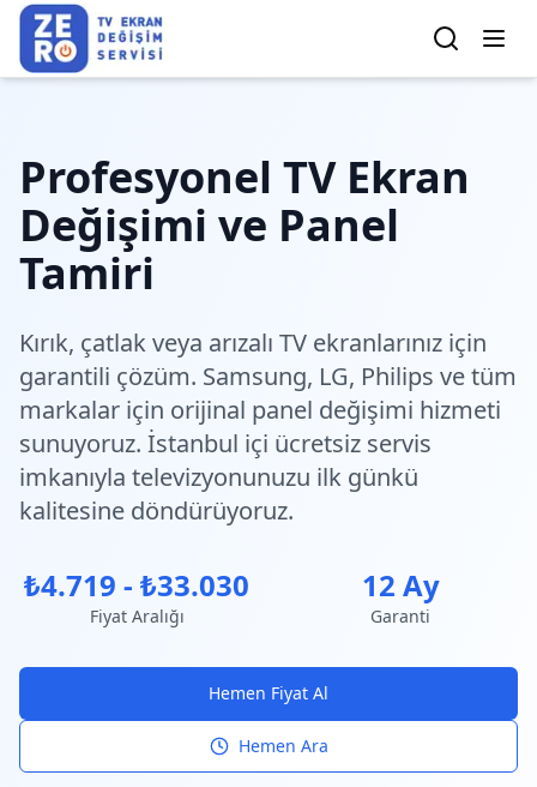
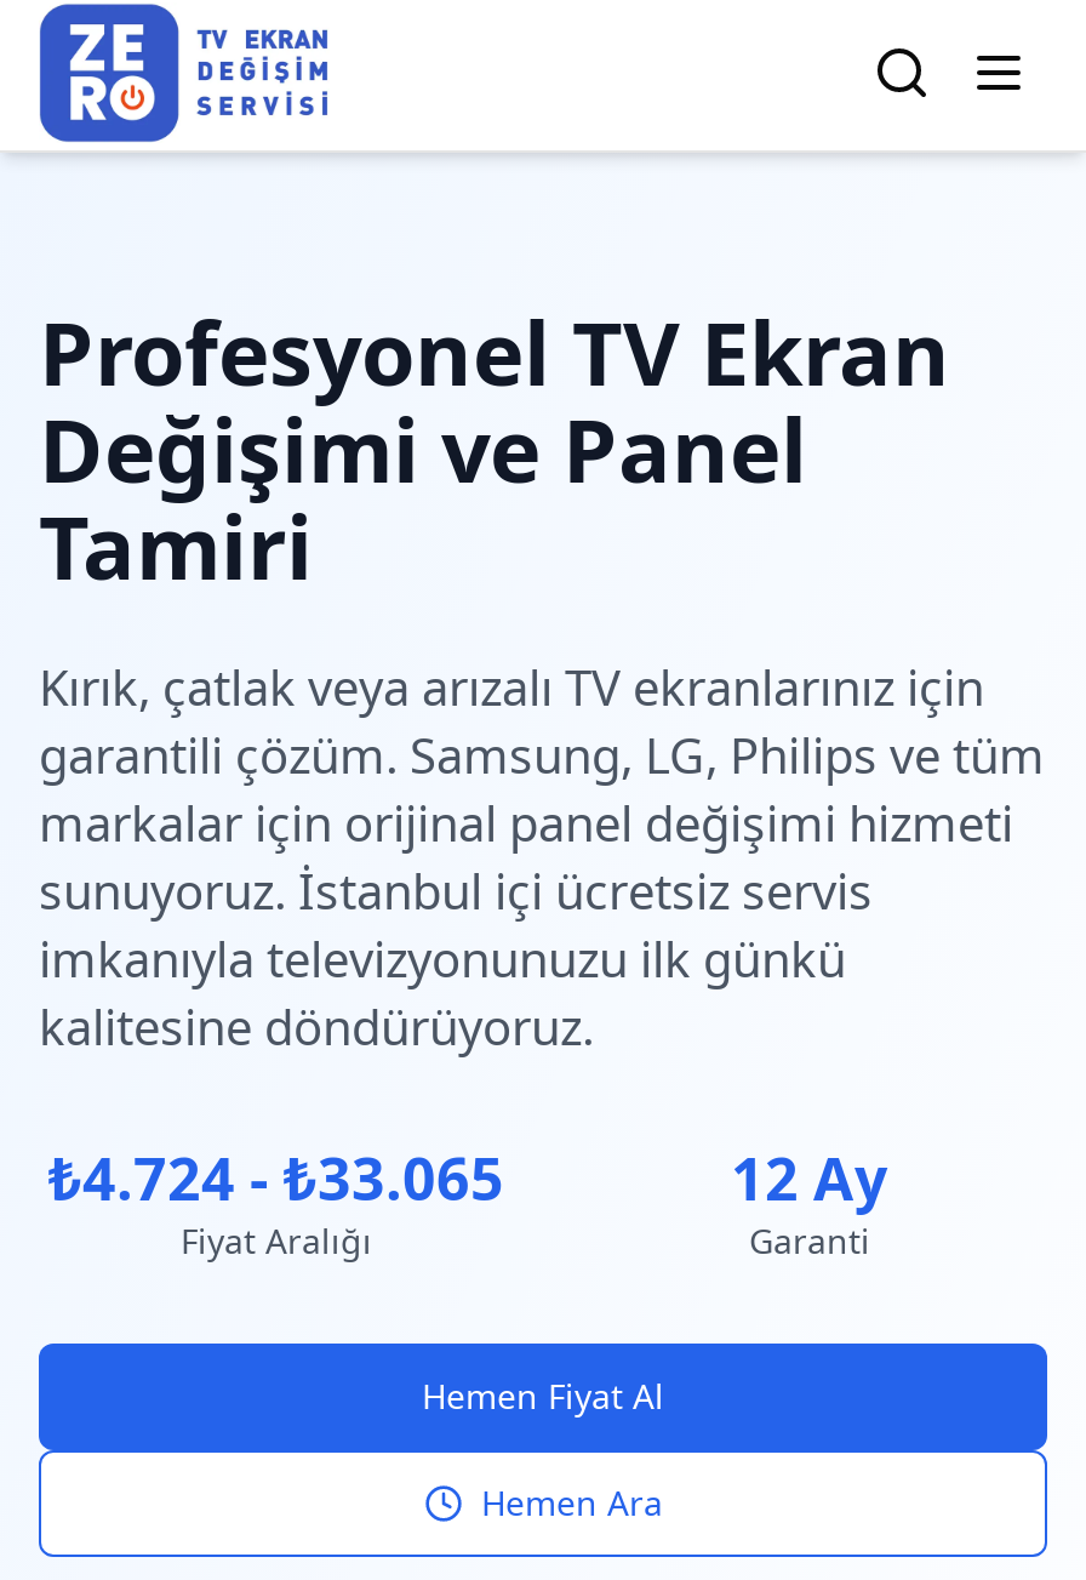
[24,565,249,605] ₺4.719 - ₺33.030 -> [48,1137,504,1217] ₺4.724 - ₺33.065

